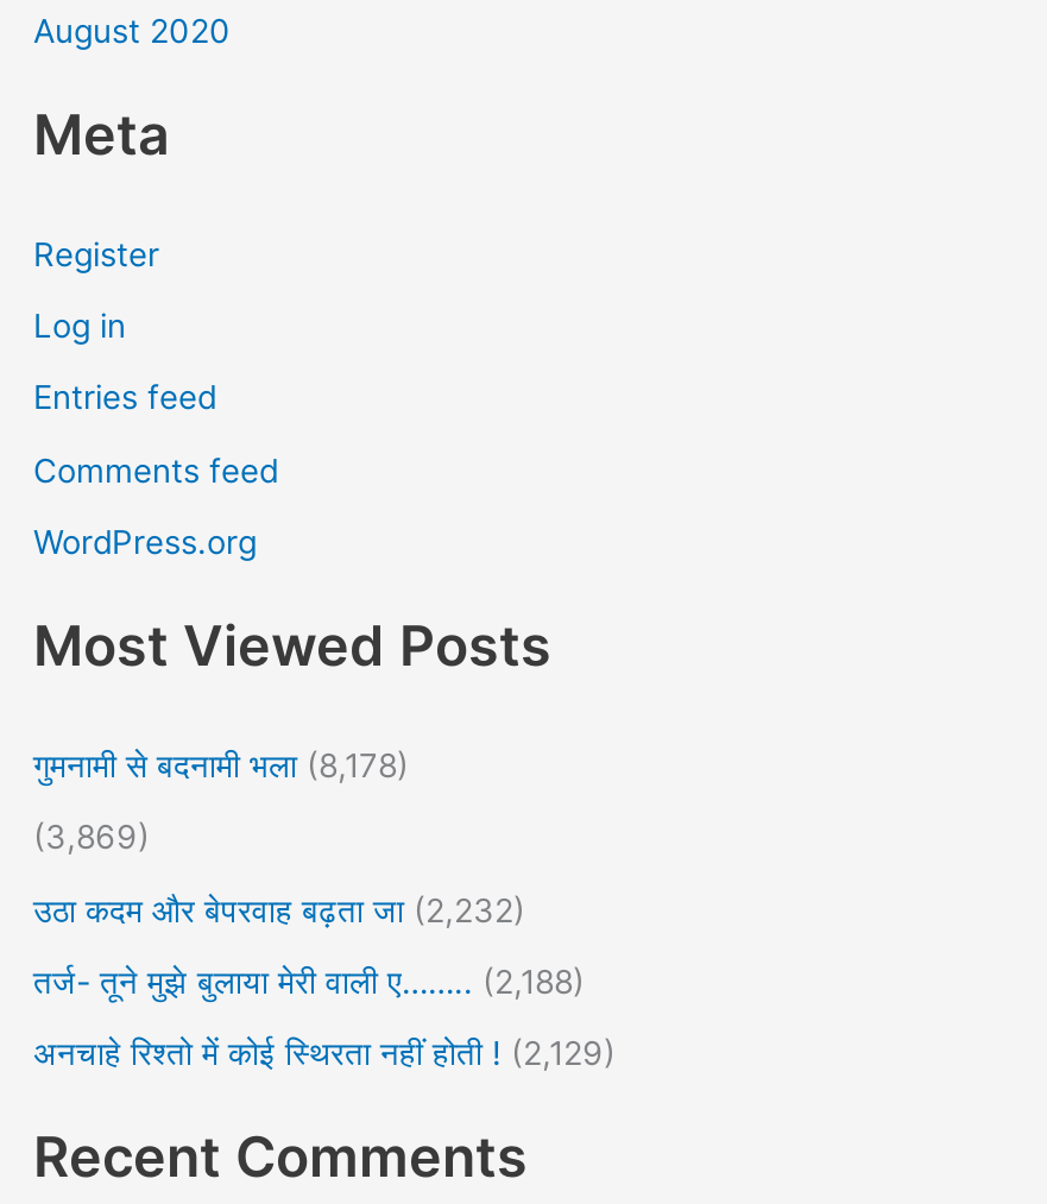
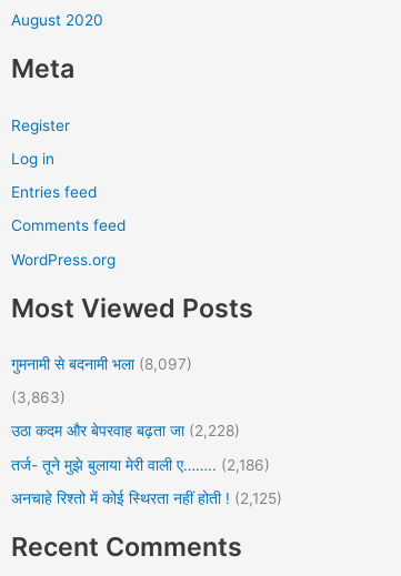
[33,748,409,786] गुमनामी से बदनामी भला (8,178) -> [11,355,192,373] गुमनामी से बदनामी भला (8,097)
[33,819,150,857] (3,869) -> [11,389,66,406] (3,863)
[33,891,525,929] उठा कदम और बेपरवाह बढ़ता जा (2,232) -> [11,422,240,440] उठा कदम और बेपरवाह बढ़ता जा (2,228)
[33,963,585,1001] तर्ज- तूने मुझे बुलाया मेरी वाली ए…….. (2,188) -> [11,456,270,474] तर्ज- तूने मुझे बुलाया मेरी वाली ए…….. (2,186)
[33,1035,616,1073] अनचाहे रिश्तो में कोई स्थिरता नहीं होती ! (2,129) -> [11,489,282,507] अनचाहे रिश्तो में कोई स्थिरता नहीं होती ! (2,125)

